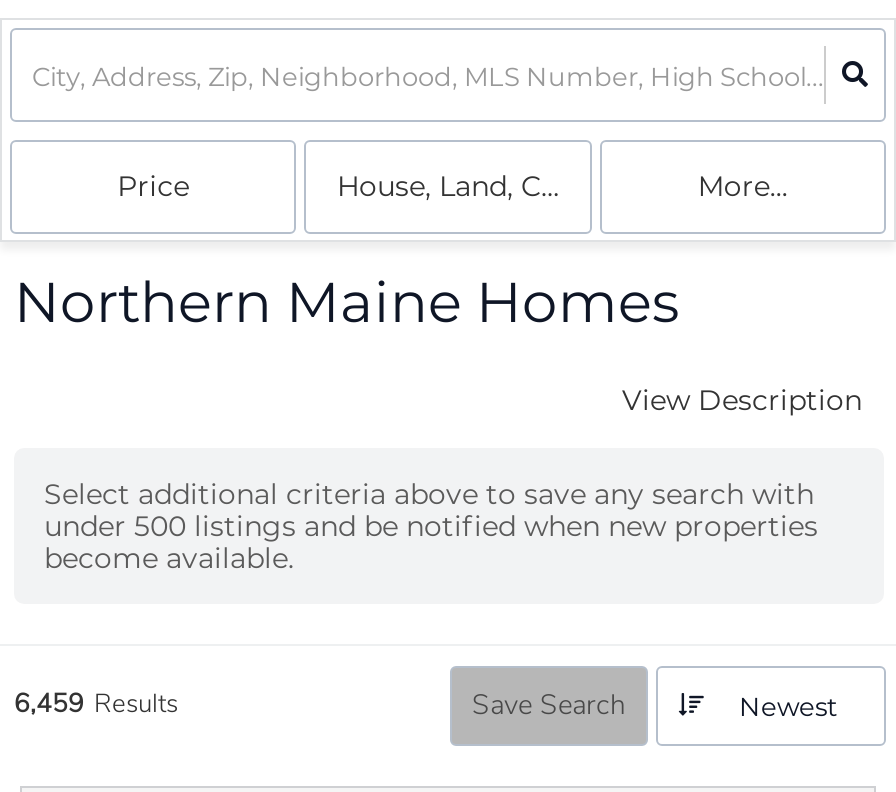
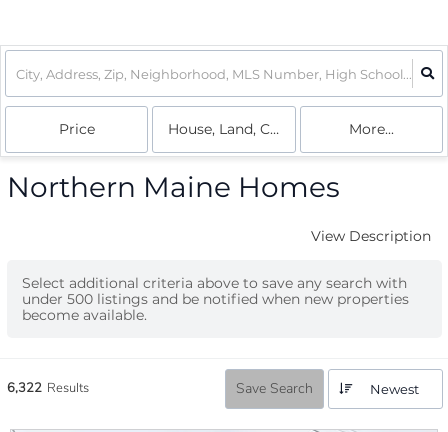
[14,686,178,722] 6,459 Results -> [7,379,89,397] 6,322 Results

